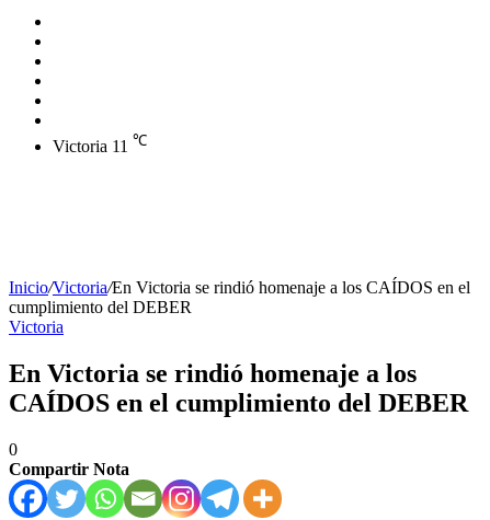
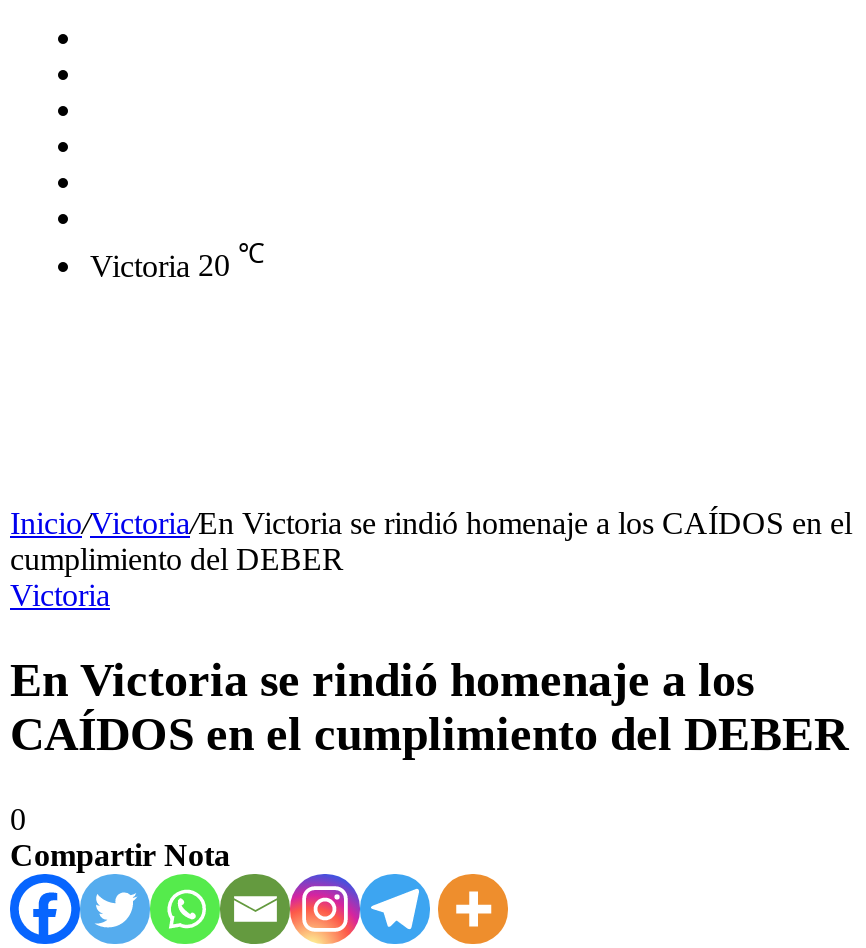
[53,132,147,156] Victoria 11 ℃ -> [90,240,264,283] Victoria 20 ℃

